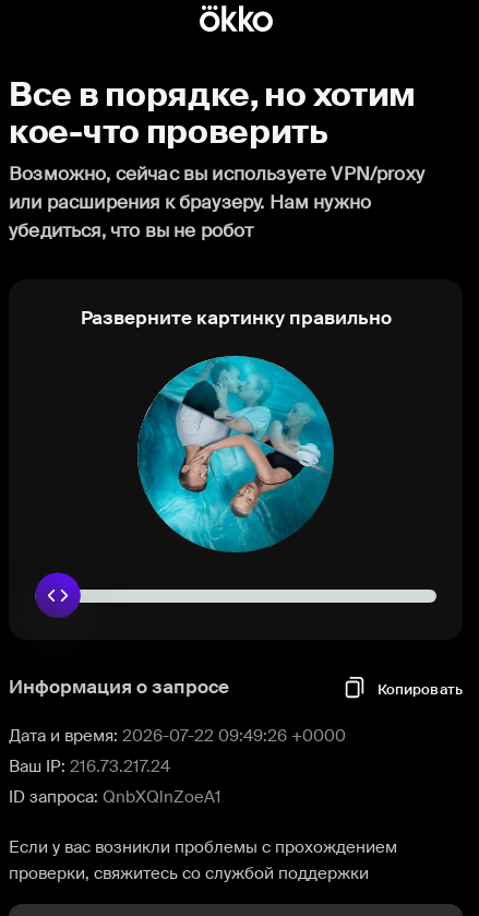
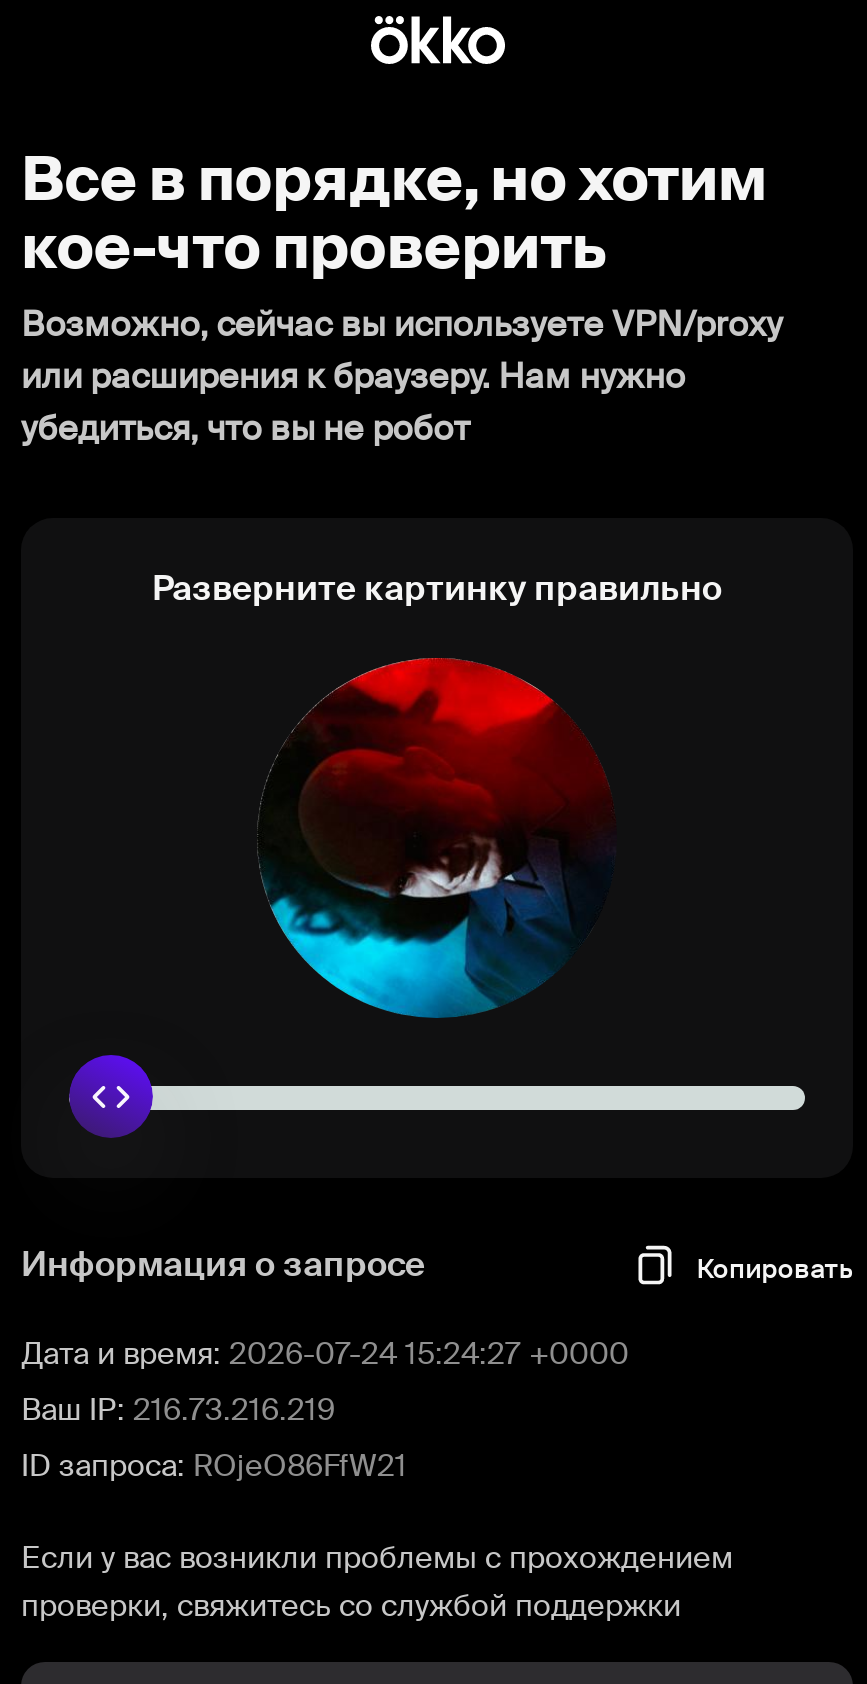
[137,355,335,550] [image] -> [257,656,617,1012] [image]
[9,725,346,747] Дата и время: 2026-07-22 09:49:26 +0000 -> [21,1334,629,1374] Дата и время: 2026-07-24 15:24:27 +0000
[9,756,170,777] Ваш IP: 216.73.217.24 -> [21,1390,335,1430] Ваш IP: 216.73.216.219
[9,786,221,808] ID запроса: QnbXQlnZoeA1 -> [21,1446,407,1486] ID запроса: ROjeO86FfW21

